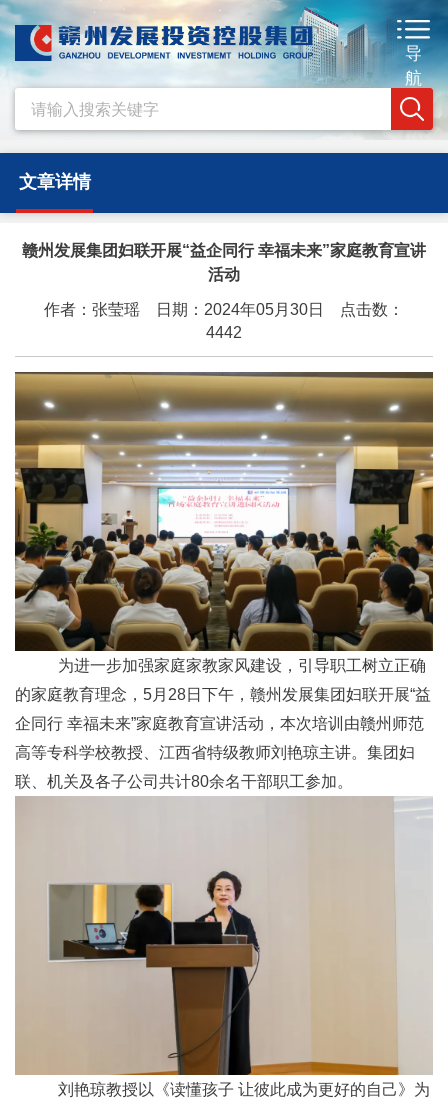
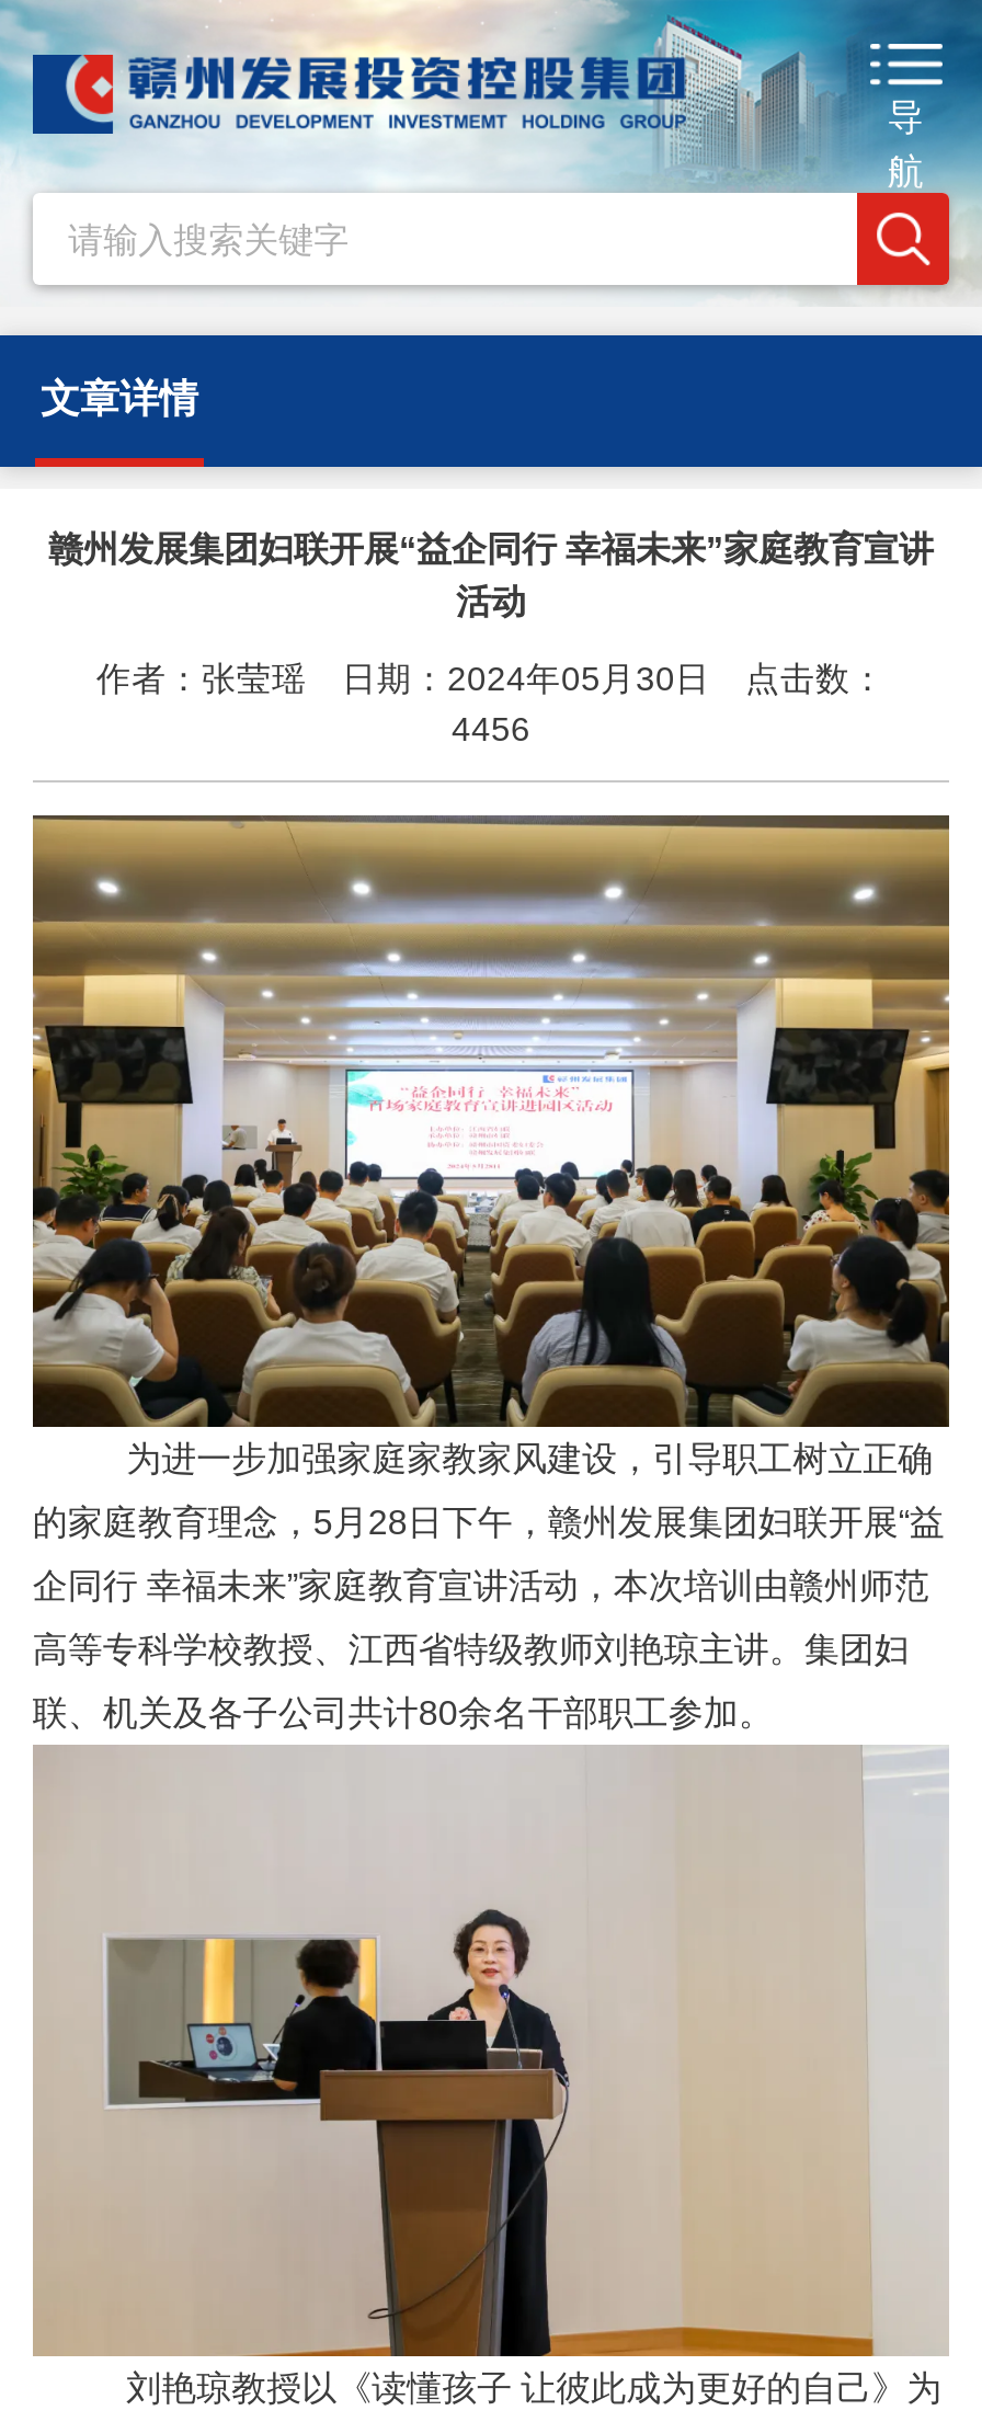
[206,324,242,341] 4442 -> [452,711,530,748] 4456

